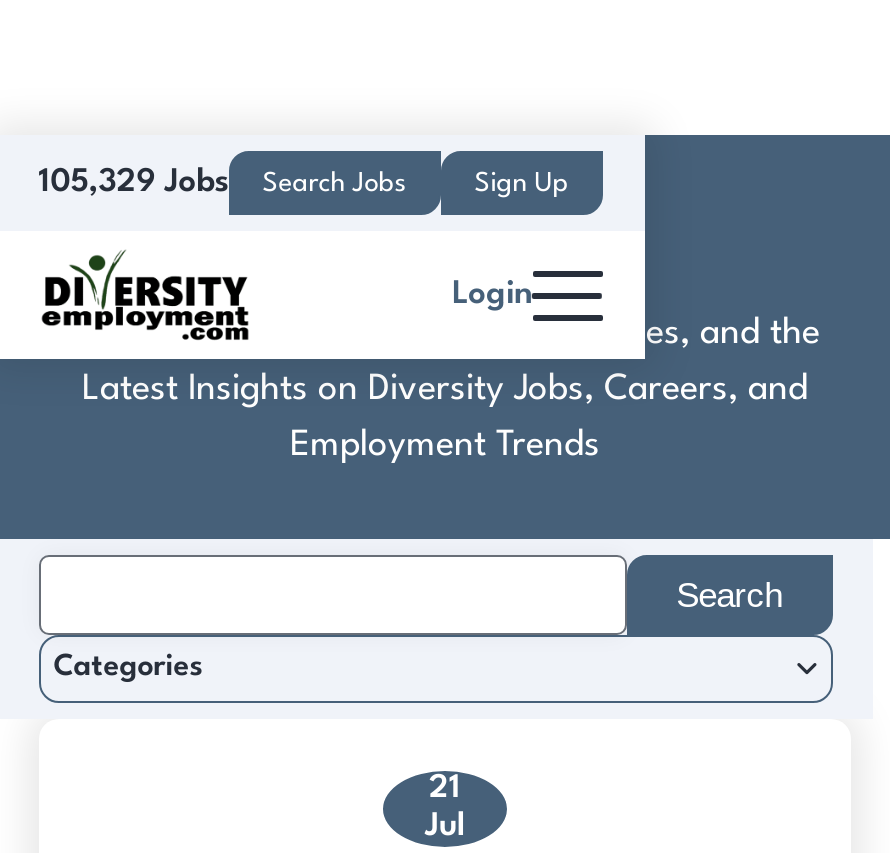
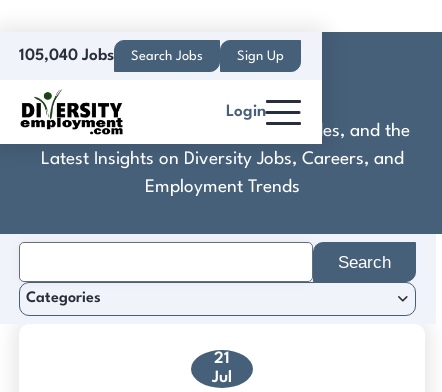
[39,166,407,198] 105,329 Jobs Search Jobs -> [19,47,203,63] 105,040 Jobs Search Jobs

